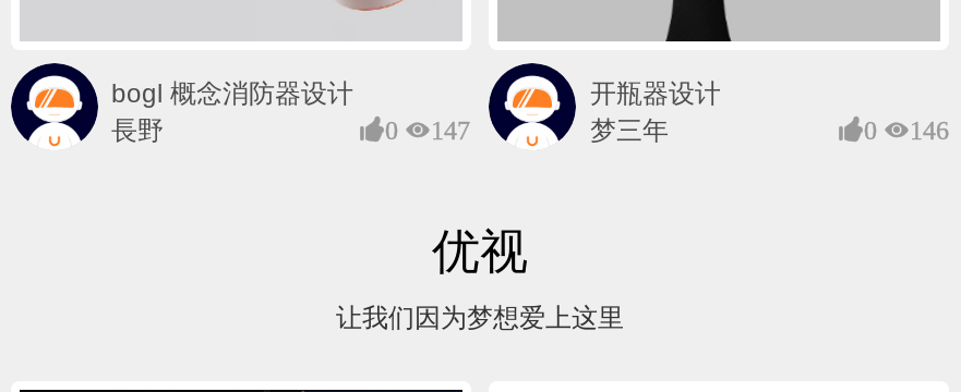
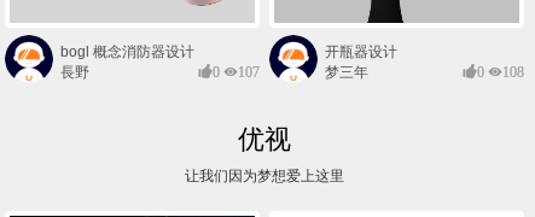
[385,116,470,145] 0 147 -> [212,64,259,80] 0 107
[864,116,949,145] 0 146 -> [477,64,524,80] 0 108

